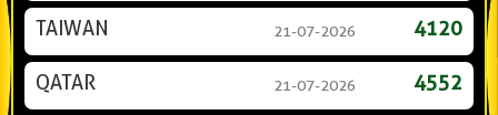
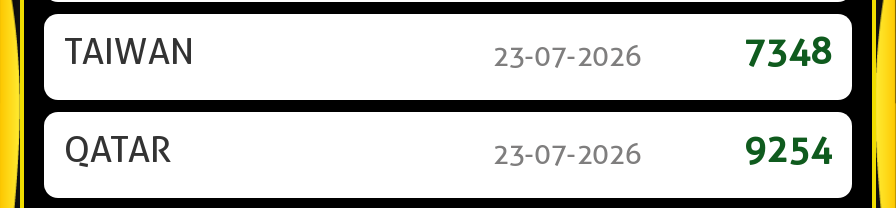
[274,22,356,40] 21-07-2026 -> [492,40,640,72] 23-07-2026
[414,17,462,40] 4120 -> [744,30,832,72] 7348
[274,76,356,94] 21-07-2026 -> [492,138,640,170] 23-07-2026
[414,71,462,94] 4552 -> [744,128,832,170] 9254

